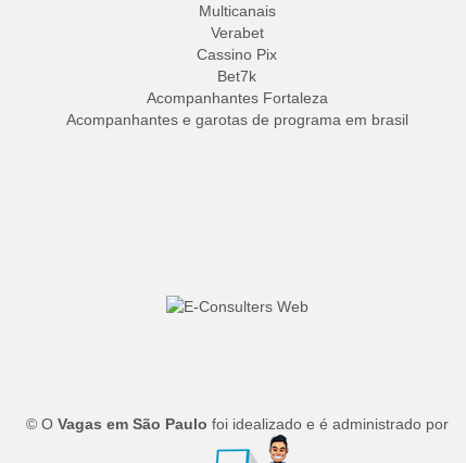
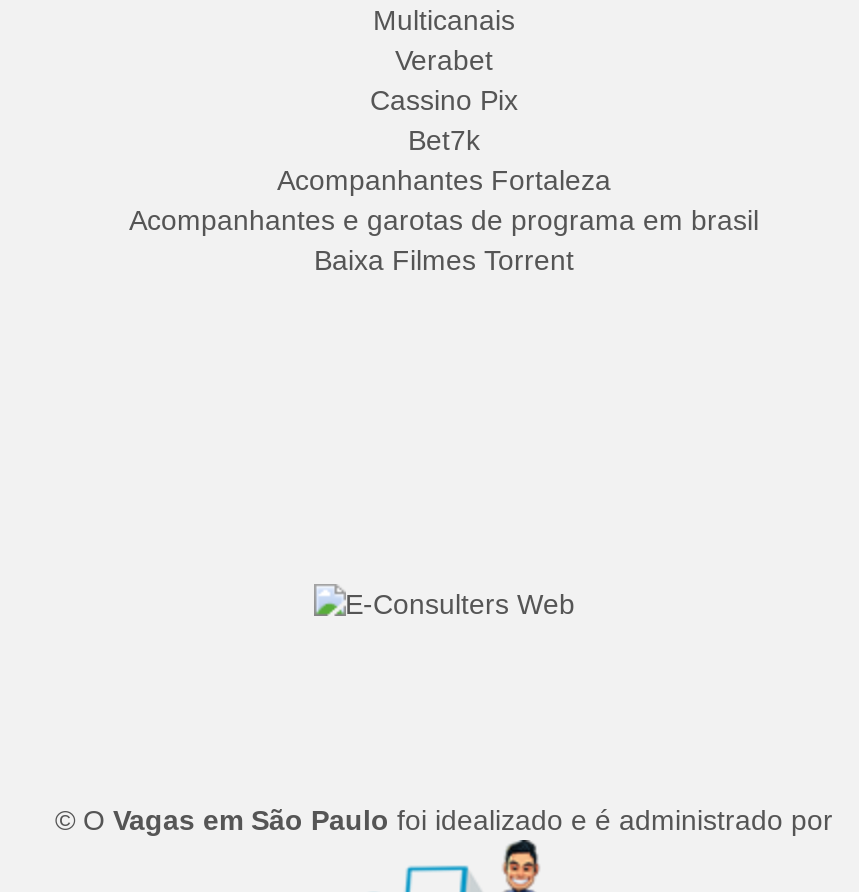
none -> [314,245,574,277] Baixa Filmes Torrent

